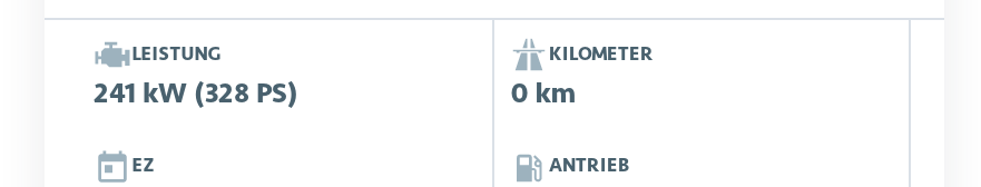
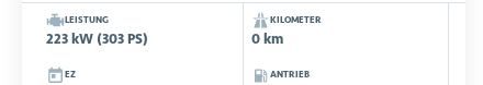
[94,76,298,112] 241 kW (328 PS) -> [46,31,148,48] 223 kW (303 PS)

